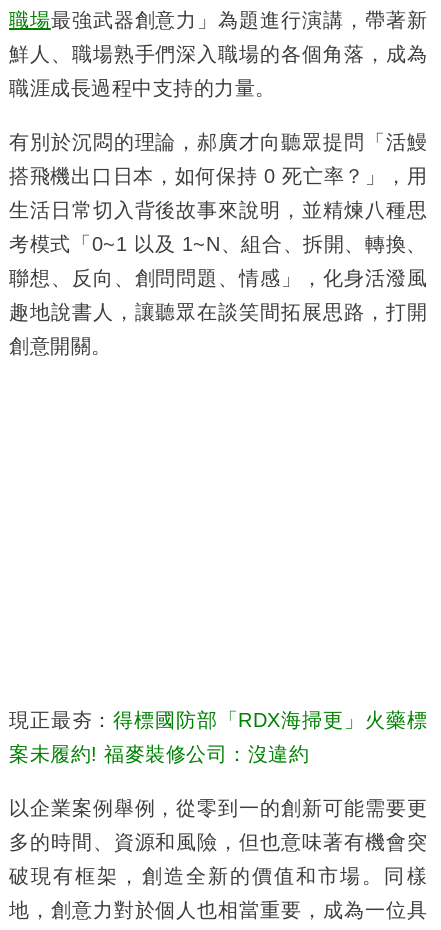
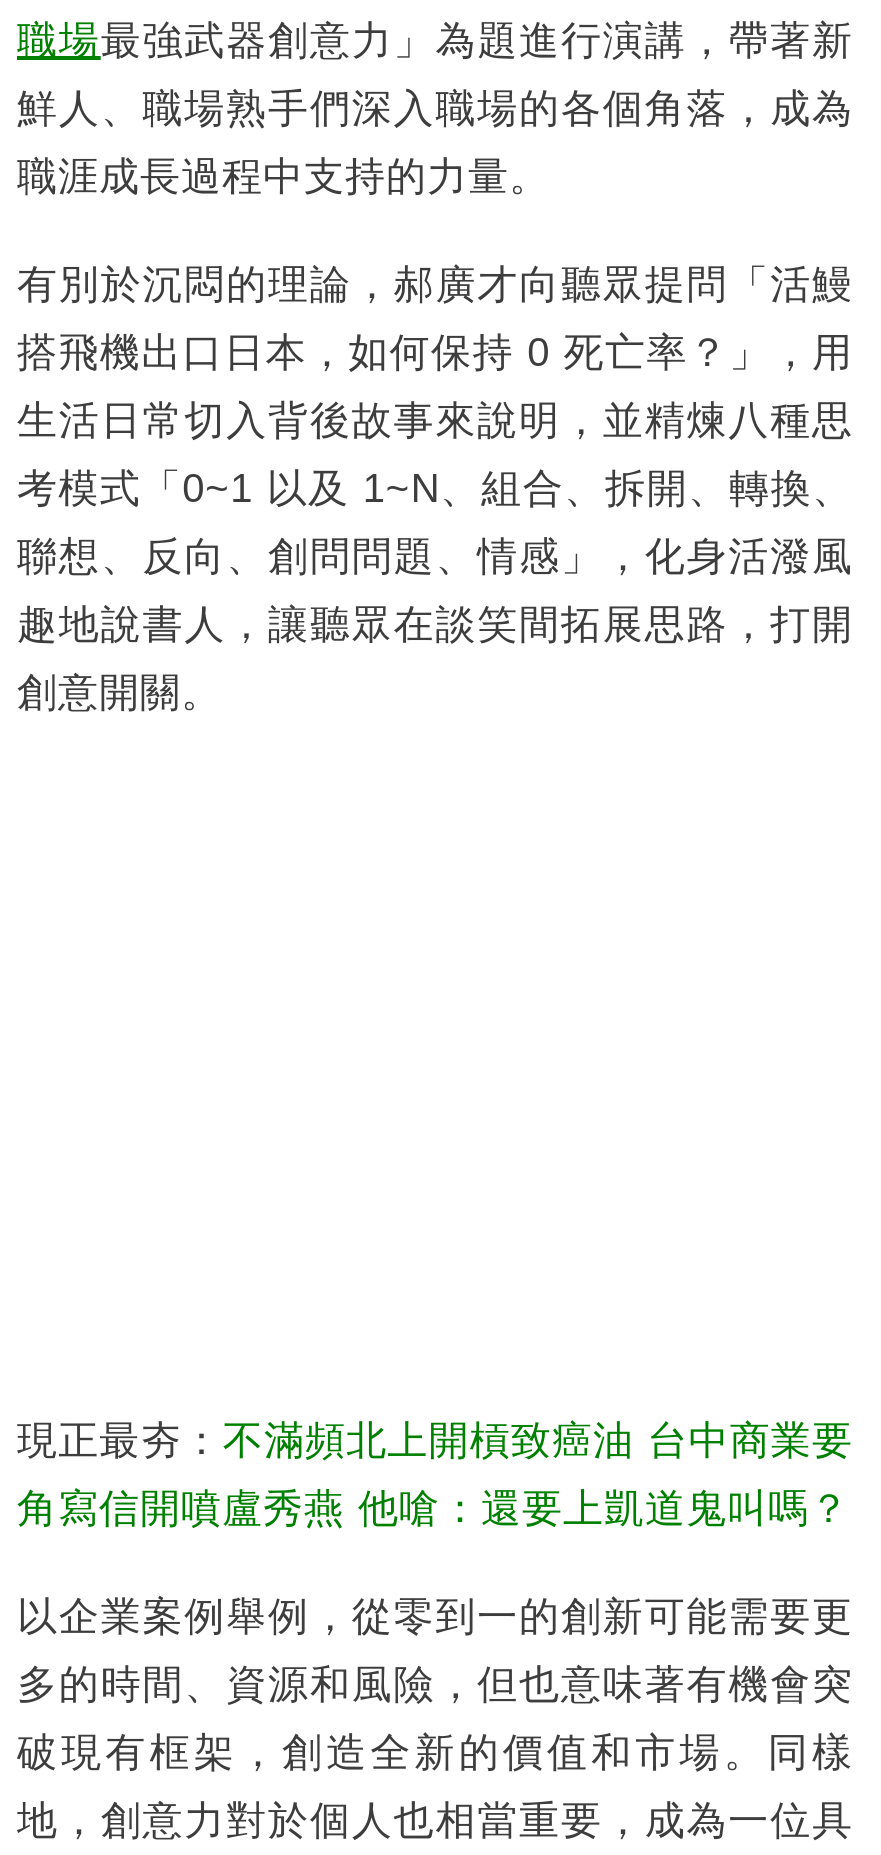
[9,709,427,731] 現正最夯：得標國防部「RDX海掃更」火藥標 -> [17,1417,853,1461] 現正最夯：不滿頻北上開槓致癌油 台中商業要
[9,743,309,765] 案未履約! 福麥裝修公司：沒違約 -> [17,1485,850,1529] 角寫信開噴盧秀燕 他嗆：還要上凱道鬼叫嗎？

